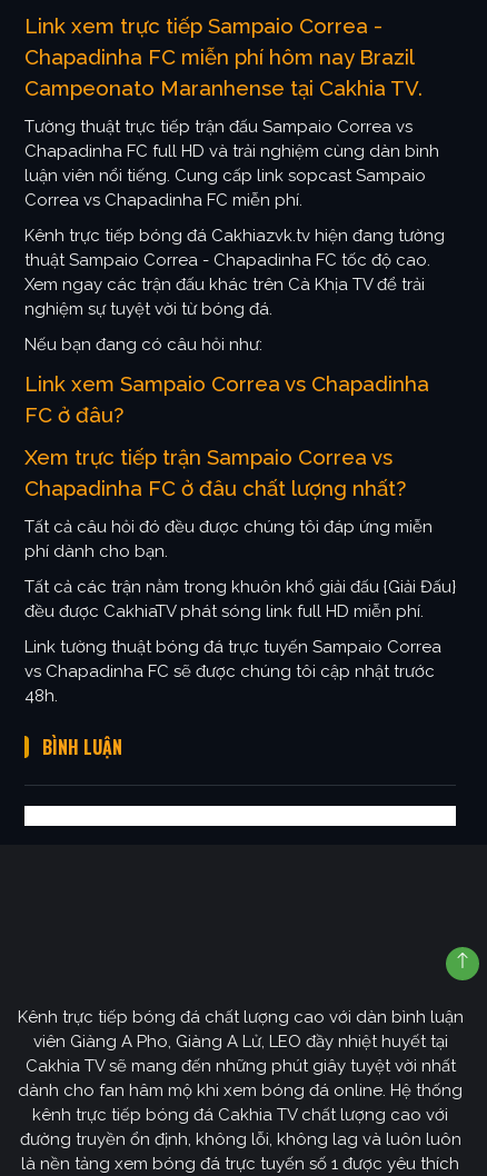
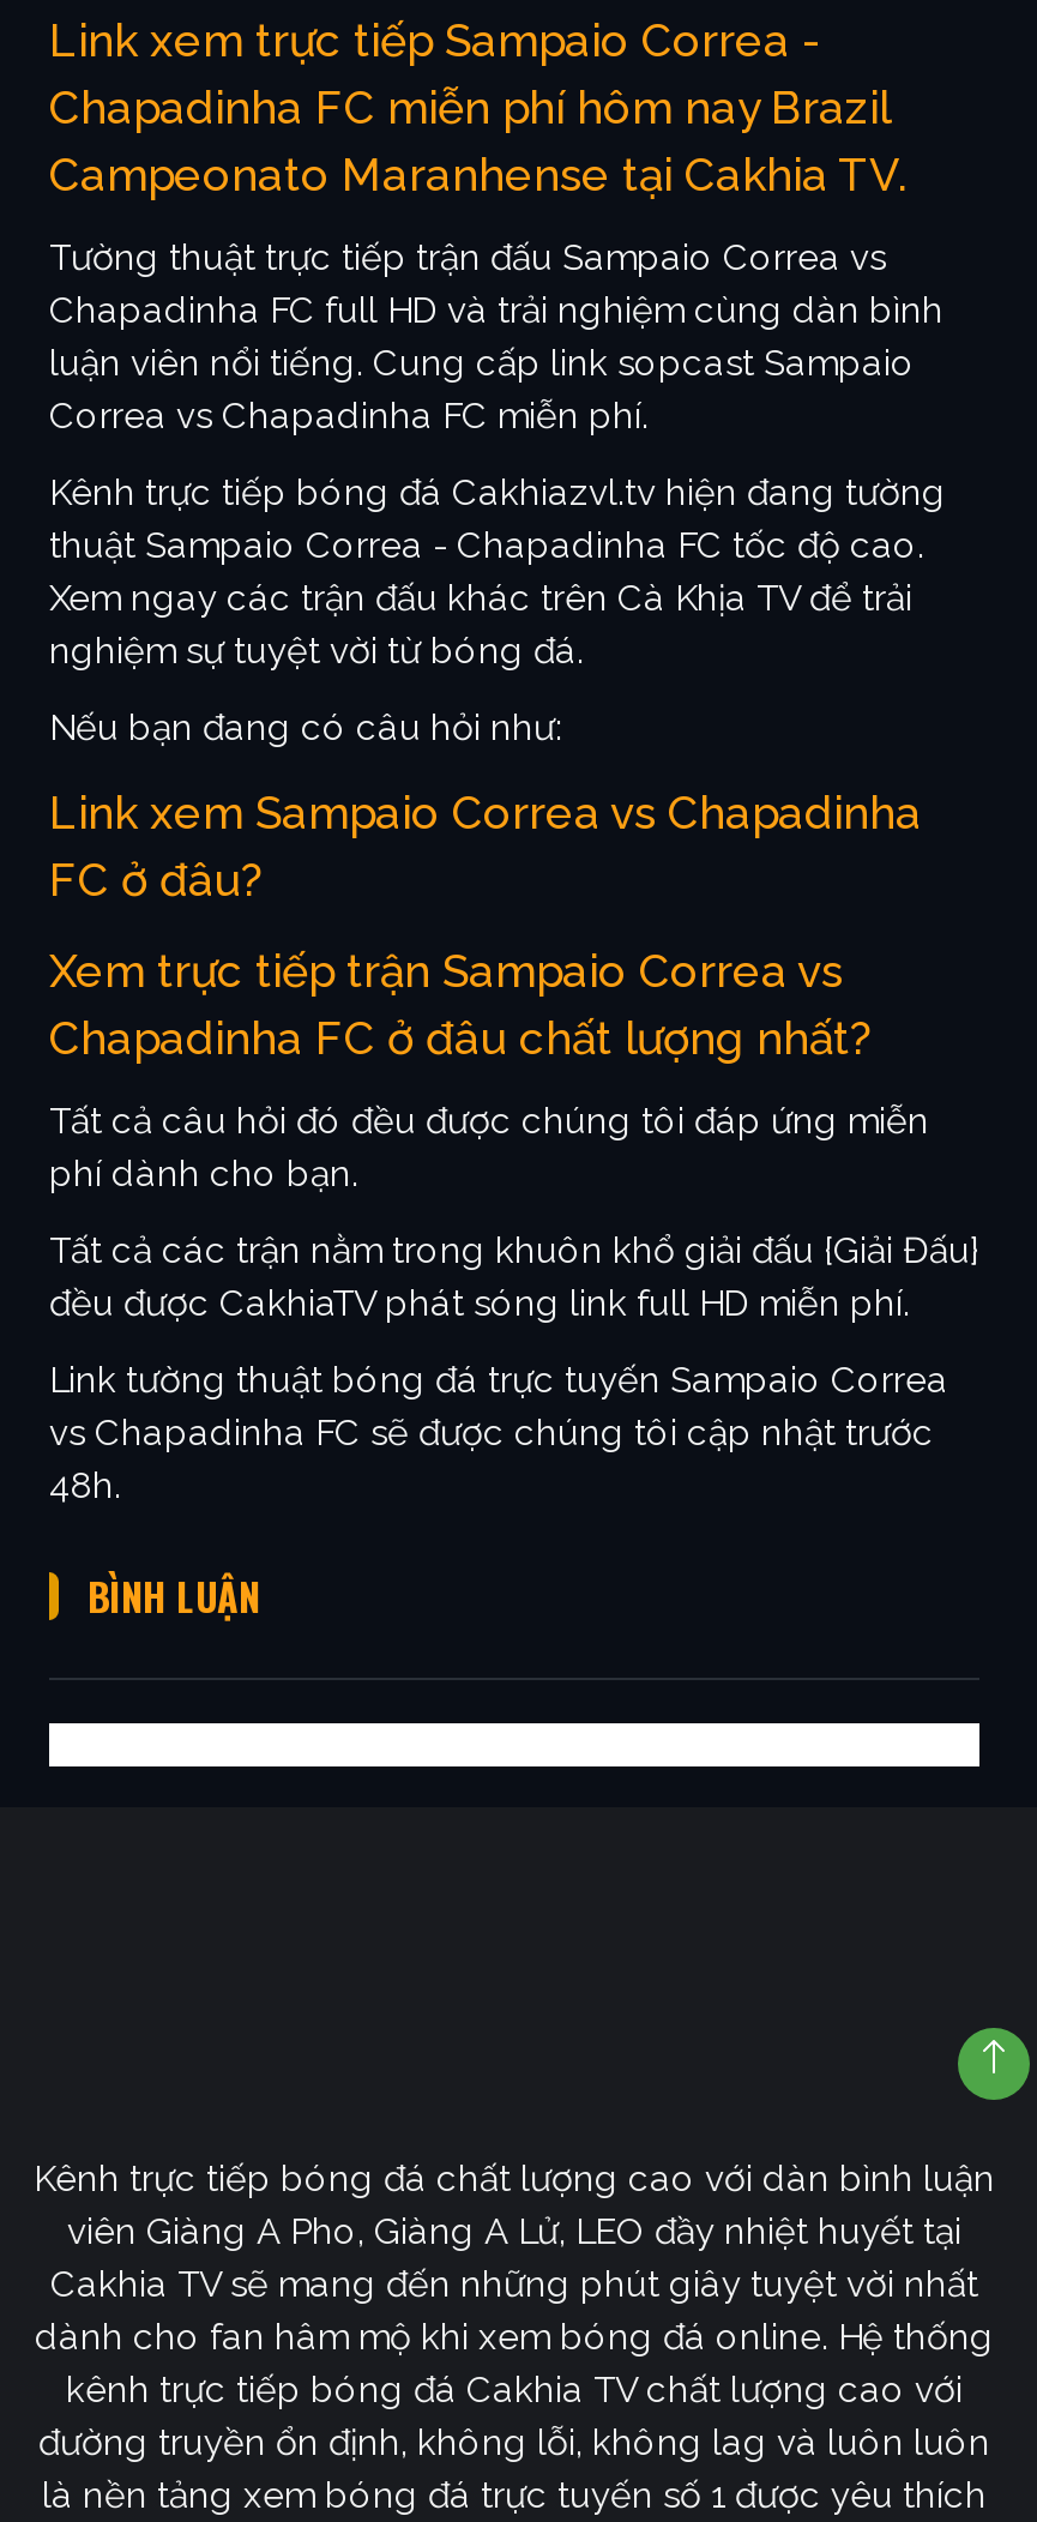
[24,225,445,245] Kênh trực tiếp bóng đá Cakhiazvk.tv hiện đang tường -> [49,471,946,514] Kênh trực tiếp bóng đá Cakhiazvl.tv hiện đang tường

